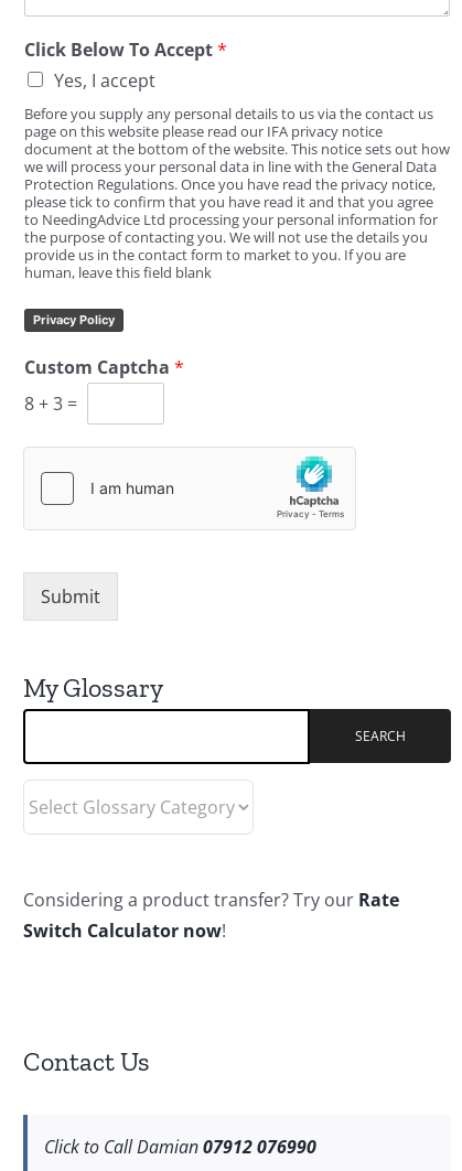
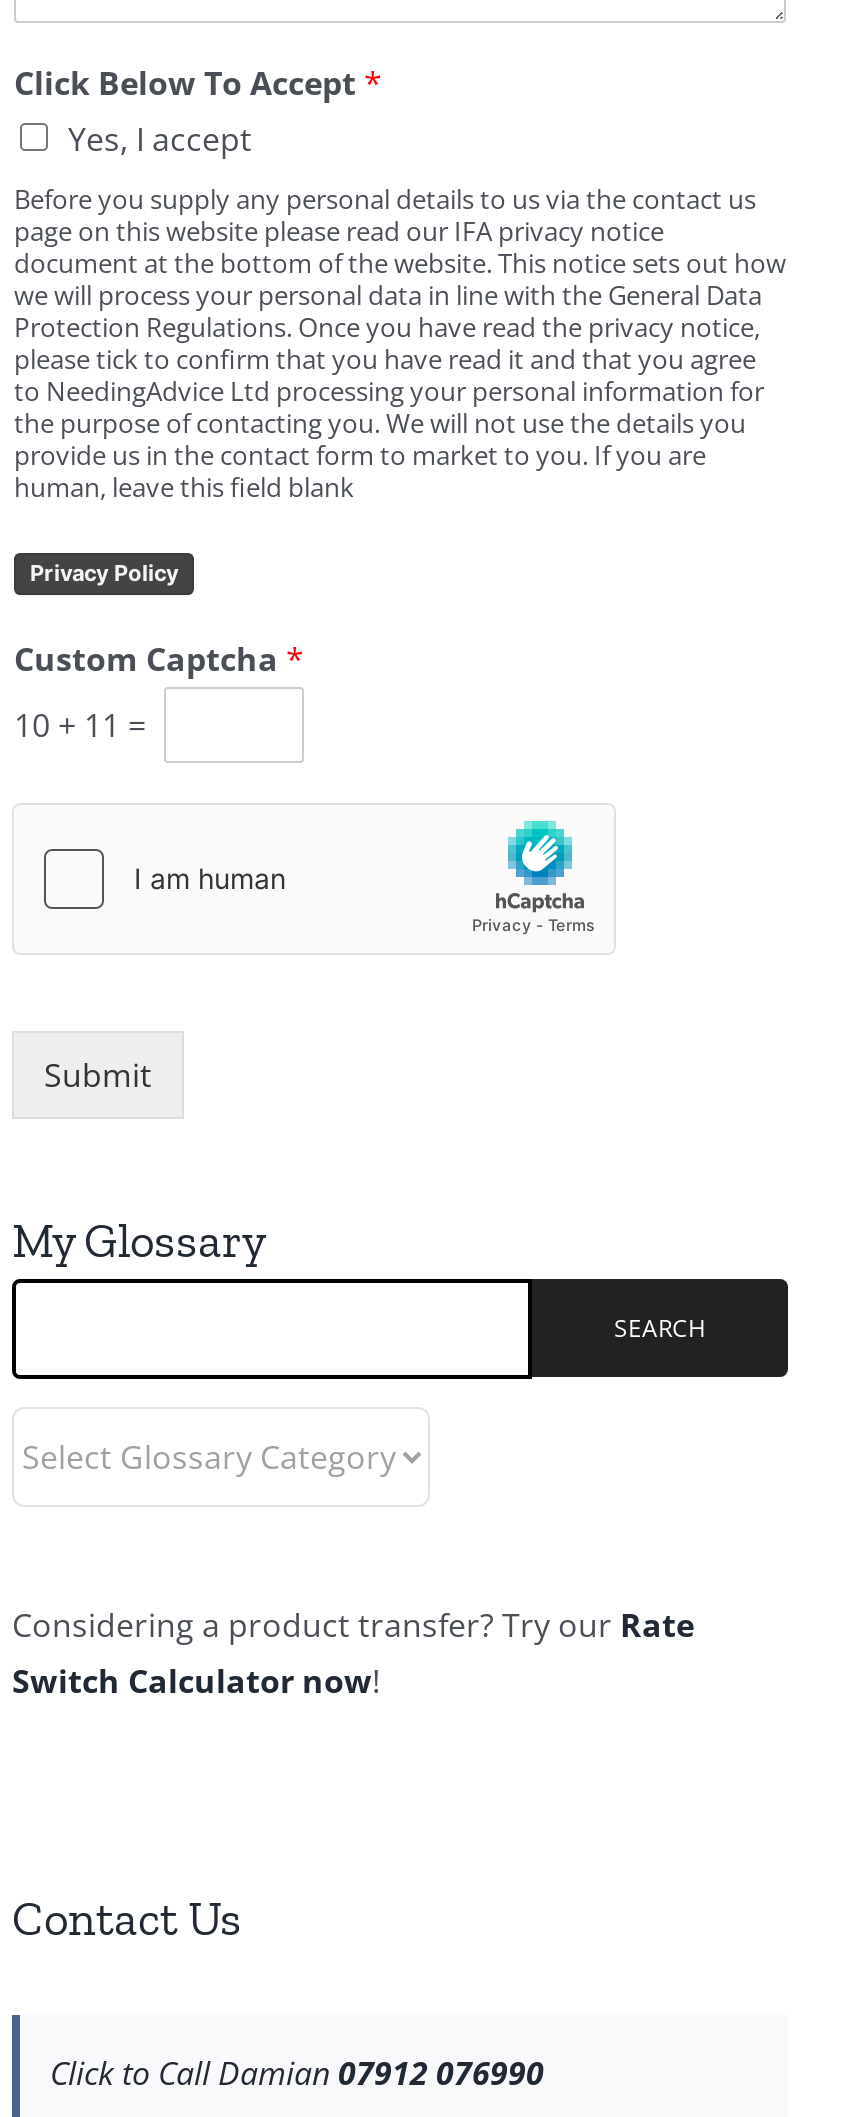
[24,392,77,416] 8 + 3 = -> [14,703,146,747] 10 + 11 =

